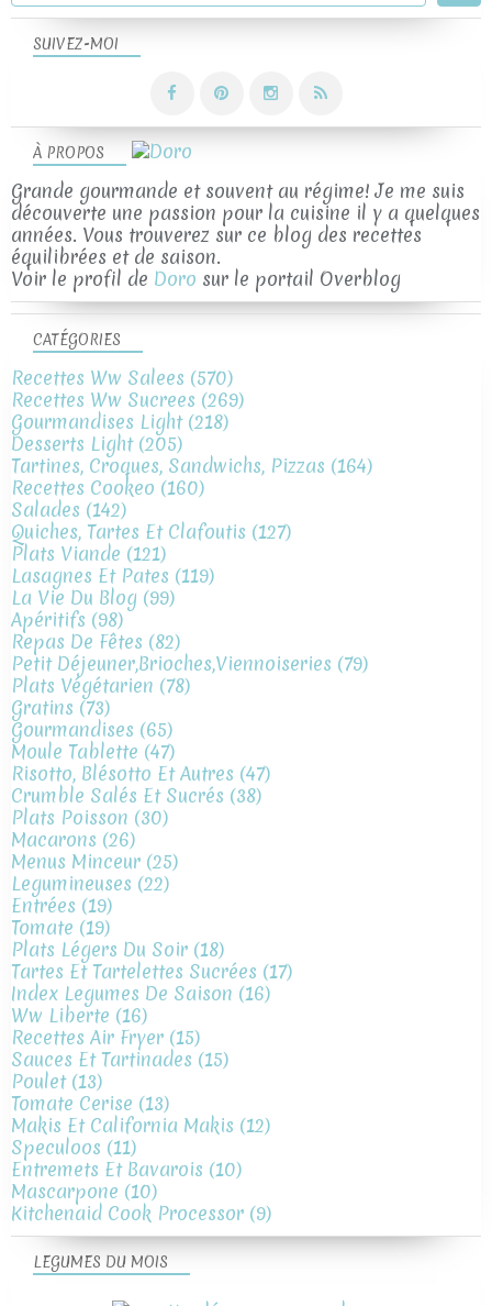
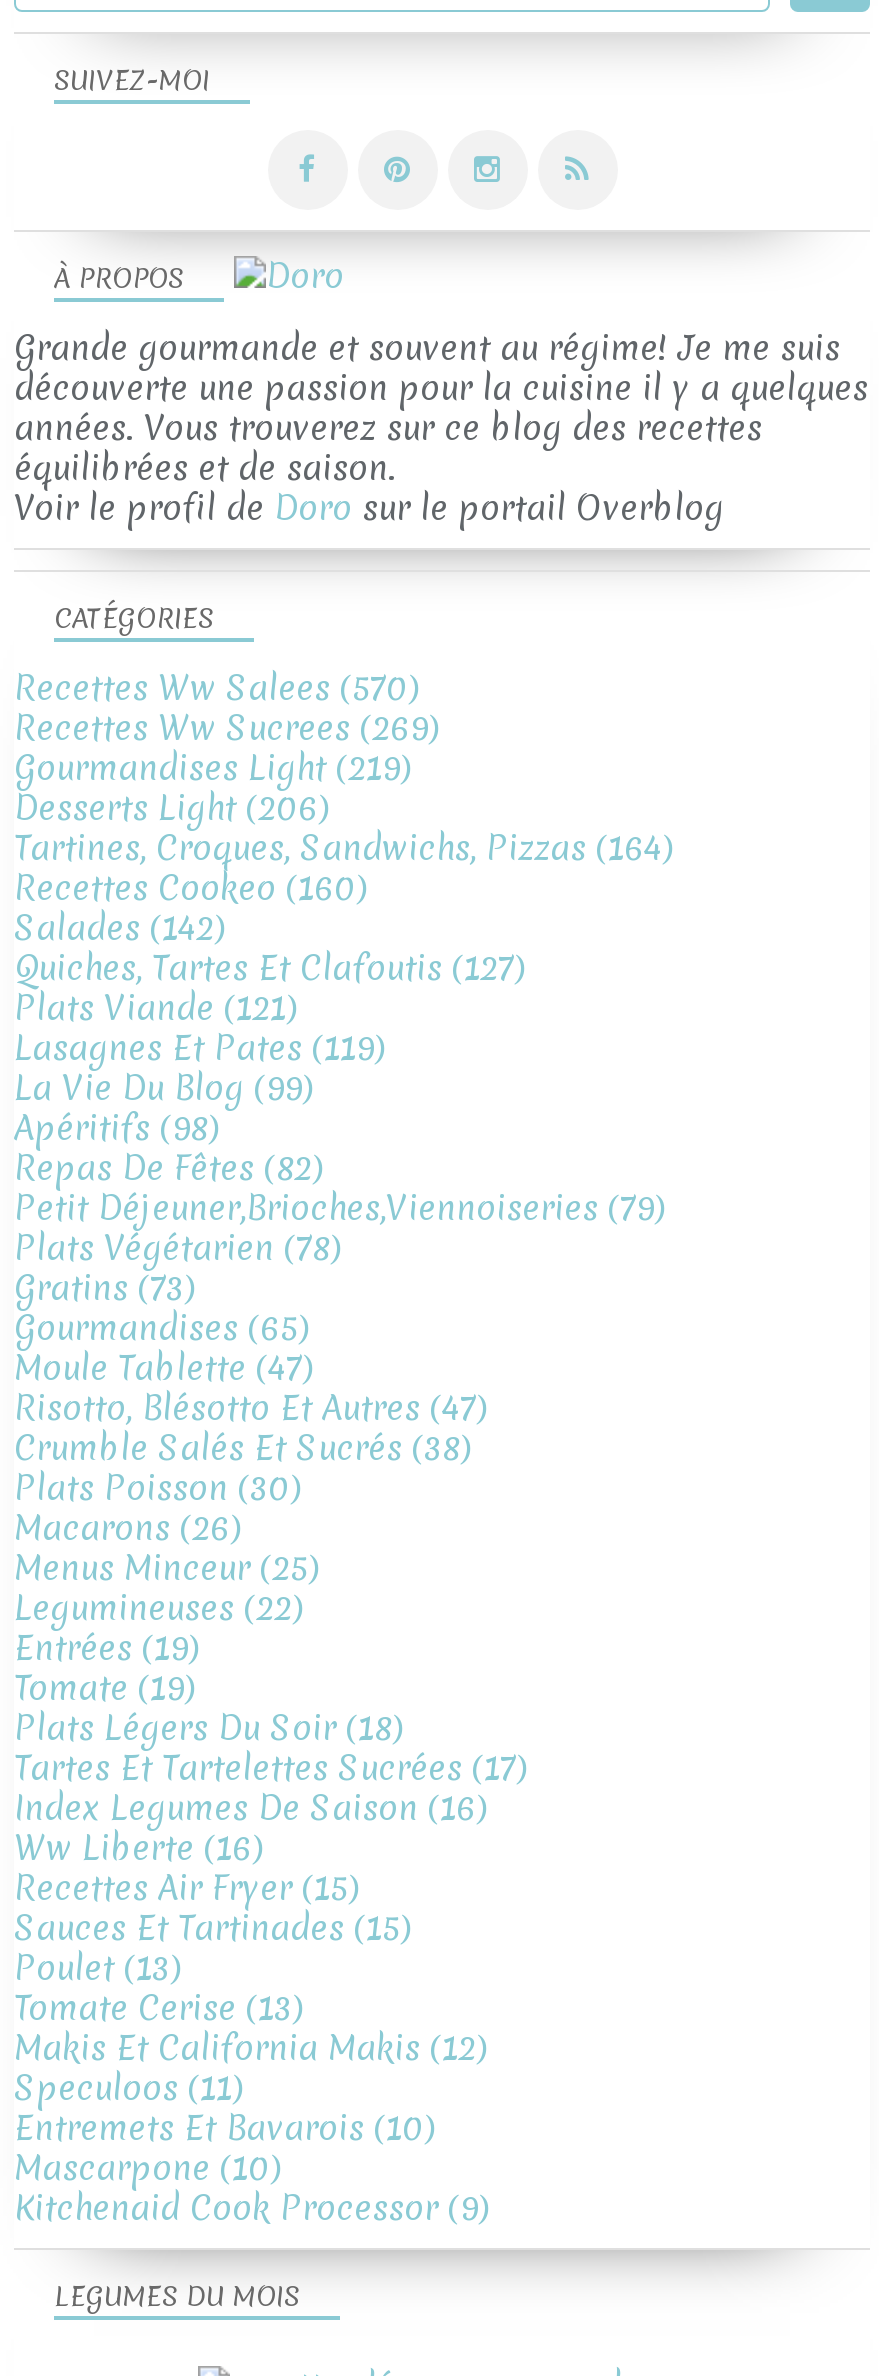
[11,409,228,434] Gourmandises Light (218) -> [14,744,410,790] Gourmandises Light (219)
[11,431,182,456] Desserts Light (205) -> [14,784,328,830] Desserts Light (206)

